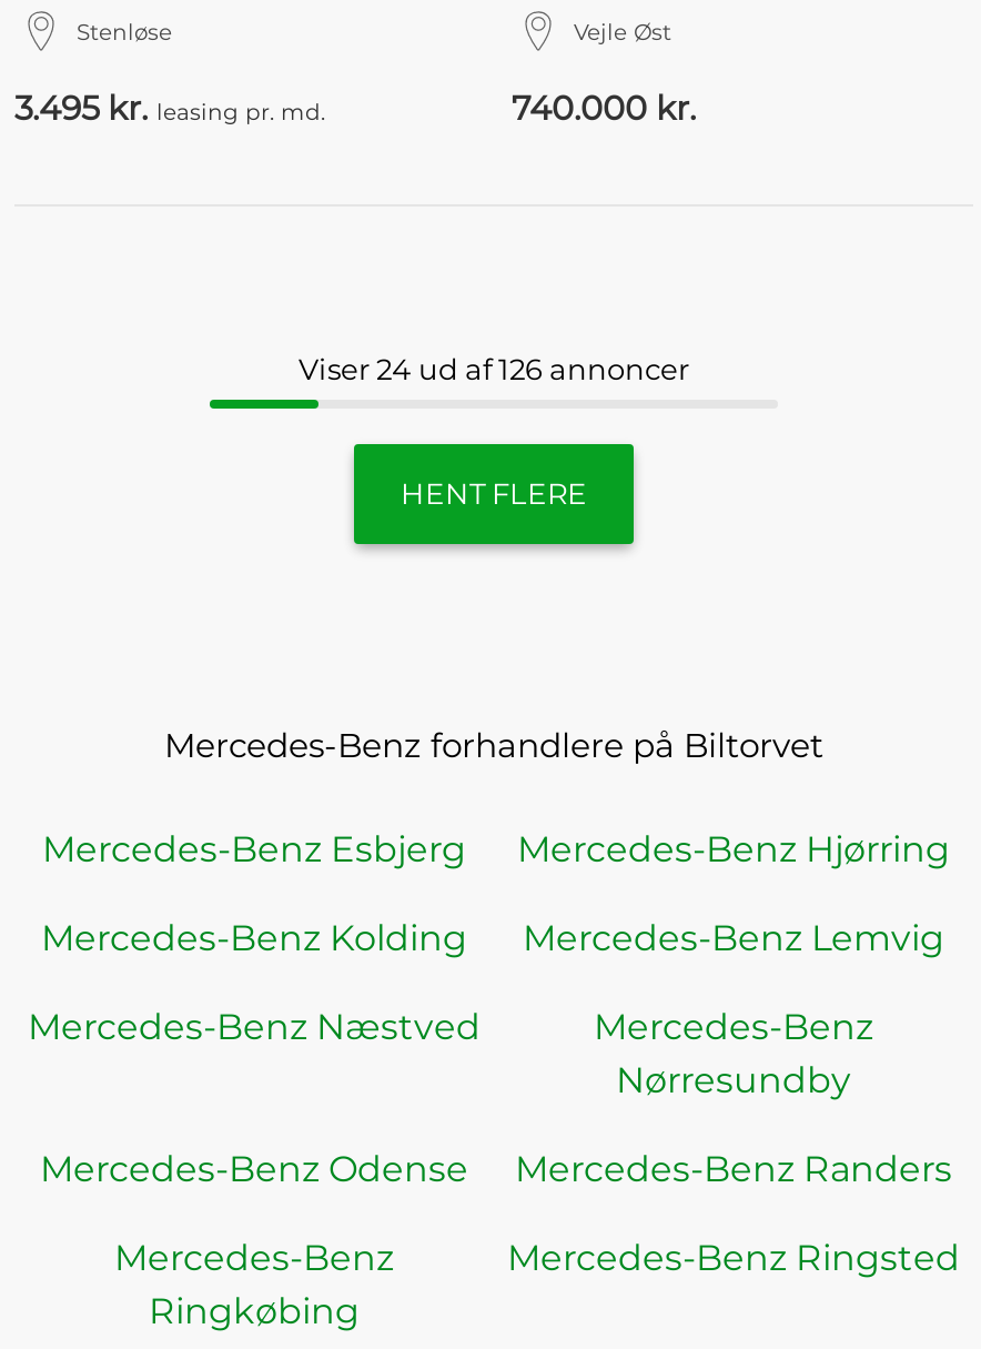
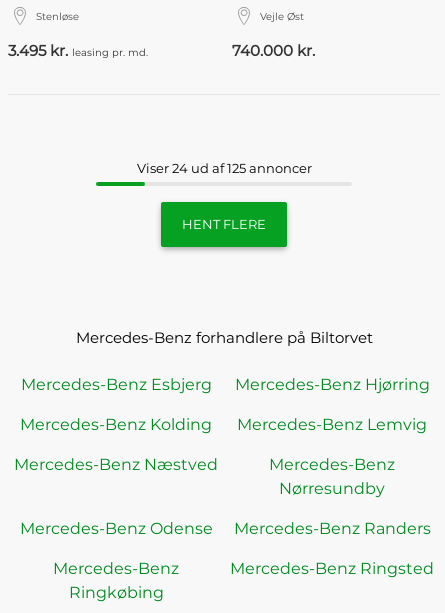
[299,351,689,386] Viser 24 ud af 126 annoncer -> [136,160,311,176] Viser 24 ud af 125 annoncer

